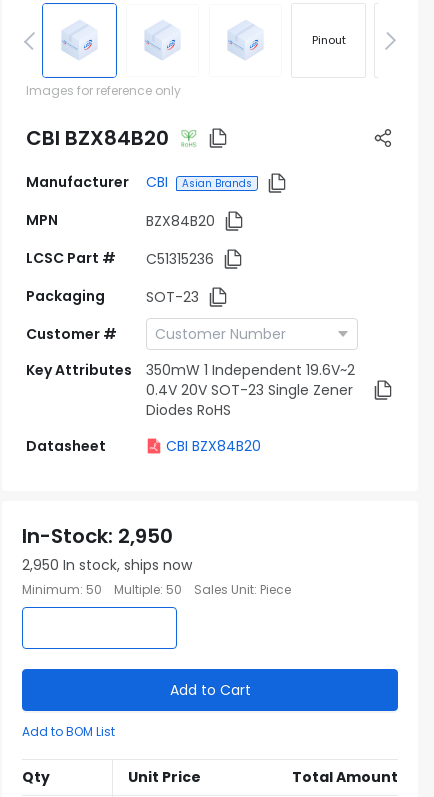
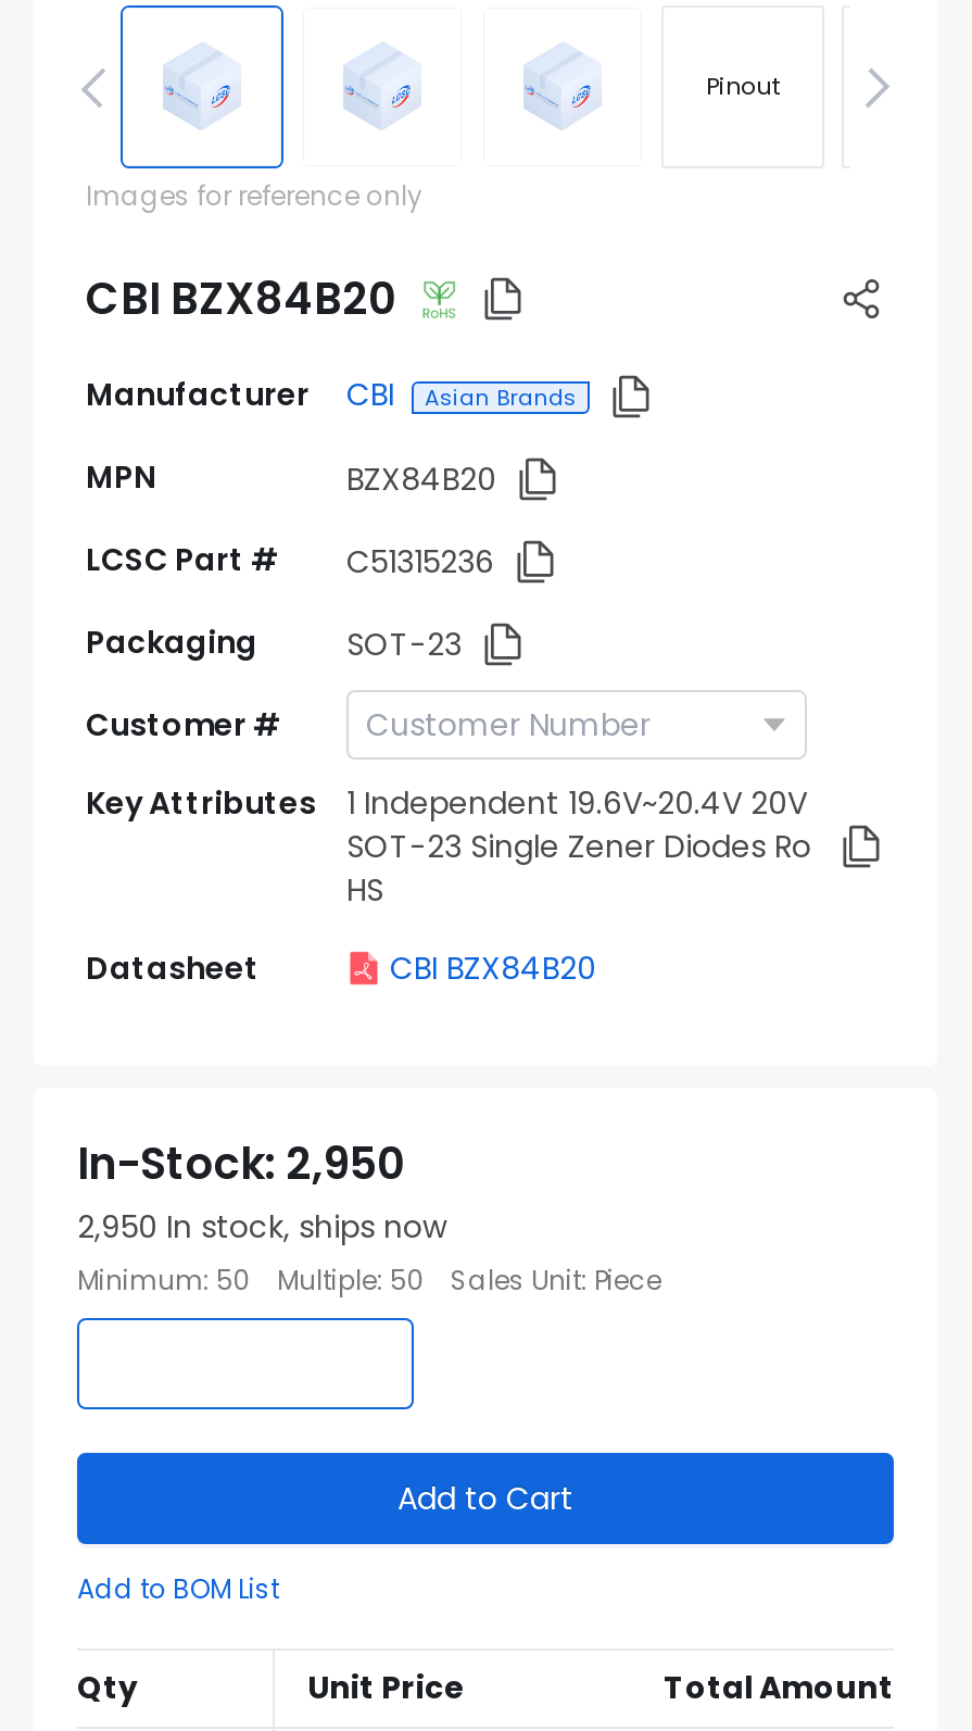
[146,360,355,420] 350mW 1 Independent 19.6V~2 | 0.4V 20V SOT-23 Single Zener | Diodes RoHS -> [346,781,811,912] 1 Independent 19.6V~20.4V 20V | SOT-23 Single Zener Diodes Ro | HS

